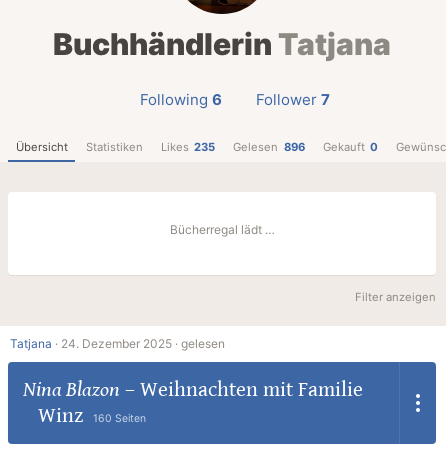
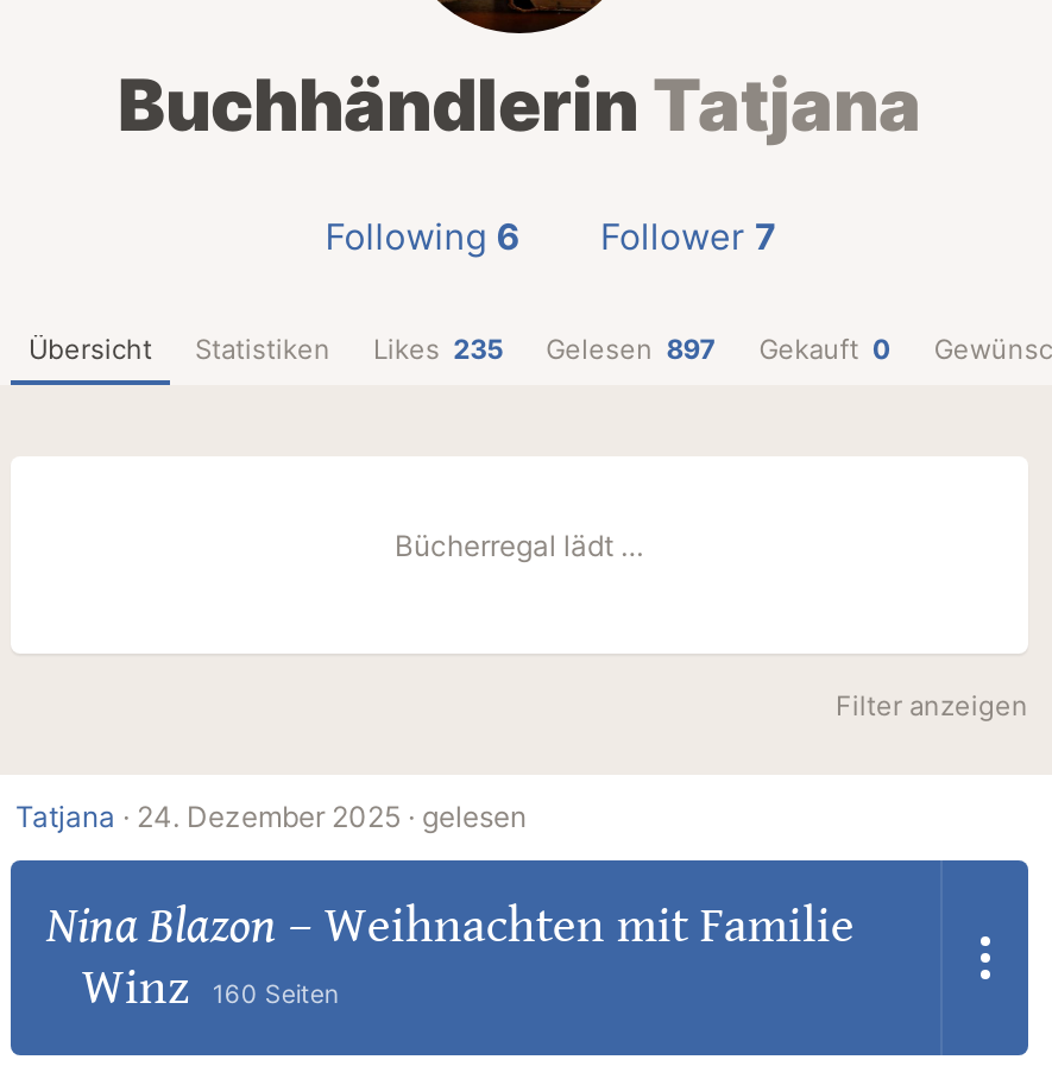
[233,139,305,153] Gelesen 896 -> [546,332,716,365] Gelesen 897

